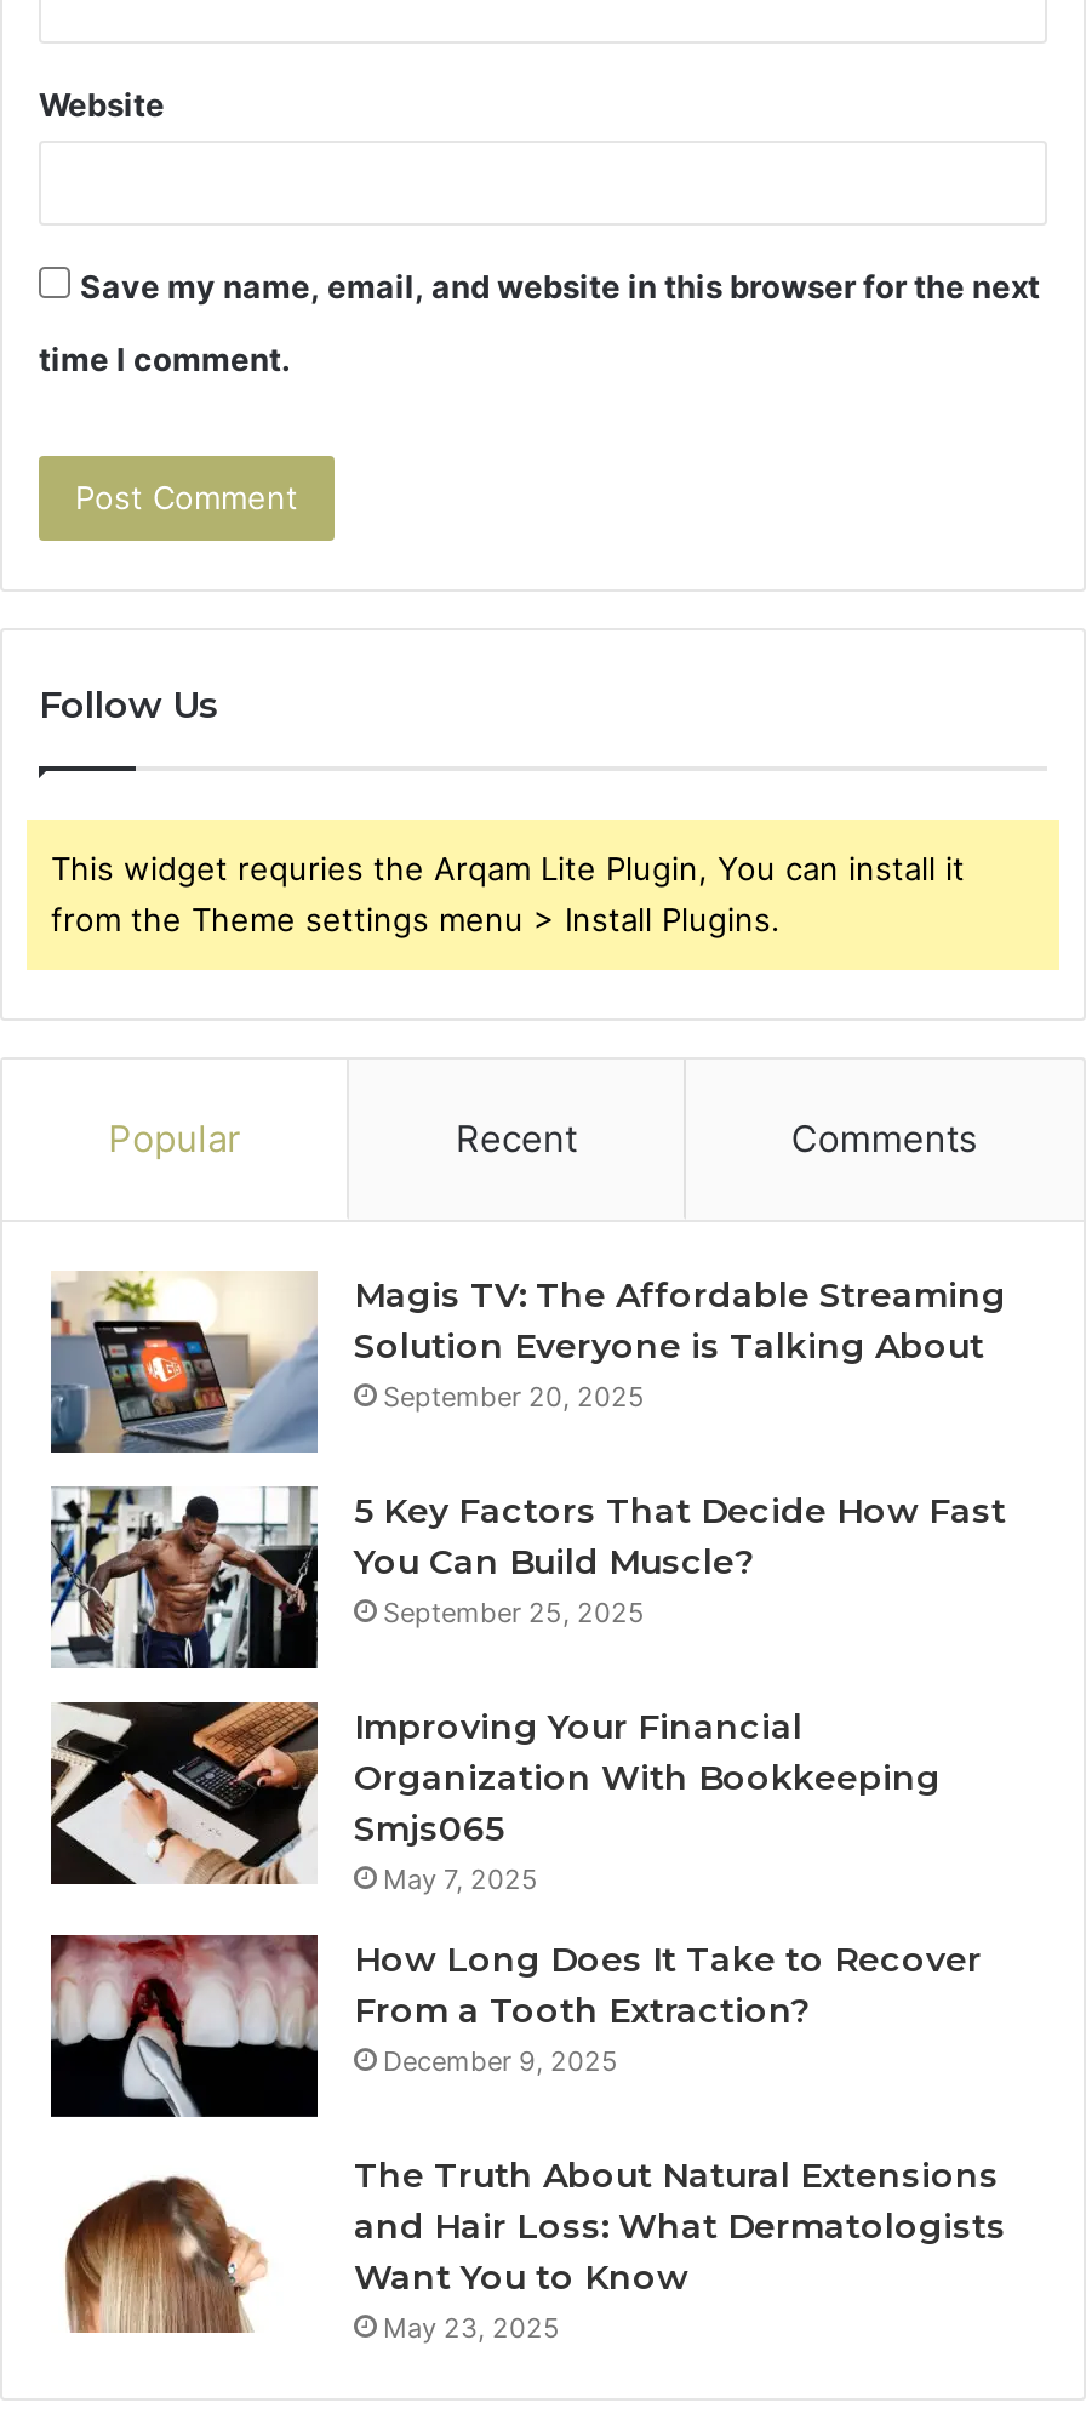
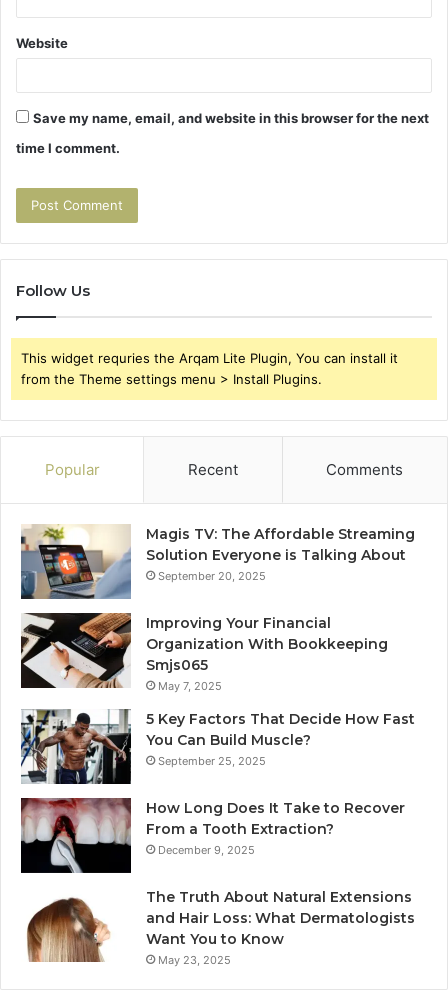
moved [51,1486,1006,1668] -> [20,709,415,785]: [image] | 5 Key Factors That Decide How Fast | You Can Build Muscle? | September 25, 2025
moved [46,1697,941,1896] -> [19,611,388,693]: [image] | Improving Your Financial | Organization With Bookkeeping | Smjs065 | May 7, 2025

